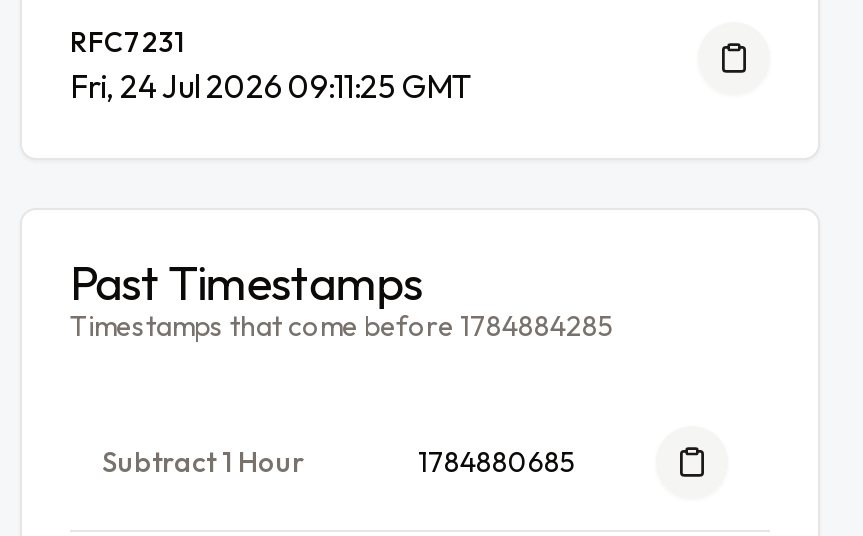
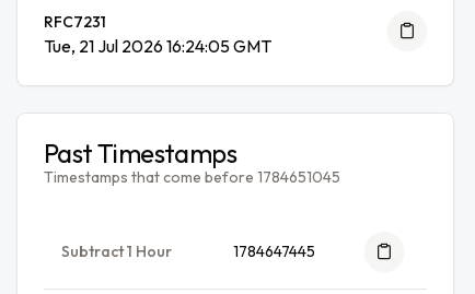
[70,66,472,106] Fri, 24 Jul 2026 09:11:25 GMT -> [44,35,271,57] Tue, 21 Jul 2026 16:24:05 GMT
[70,308,614,344] Timestamps that come before 1784884285 -> [44,167,340,187] Timestamps that come before 1784651045
[418,444,576,480] 1784880685 -> [233,242,315,261] 1784647445

